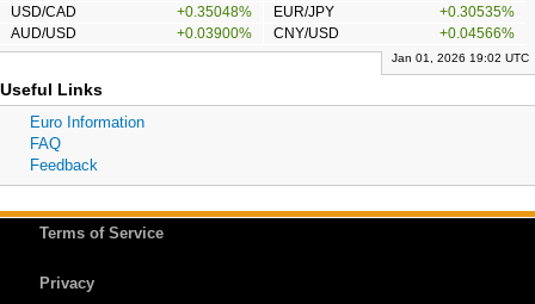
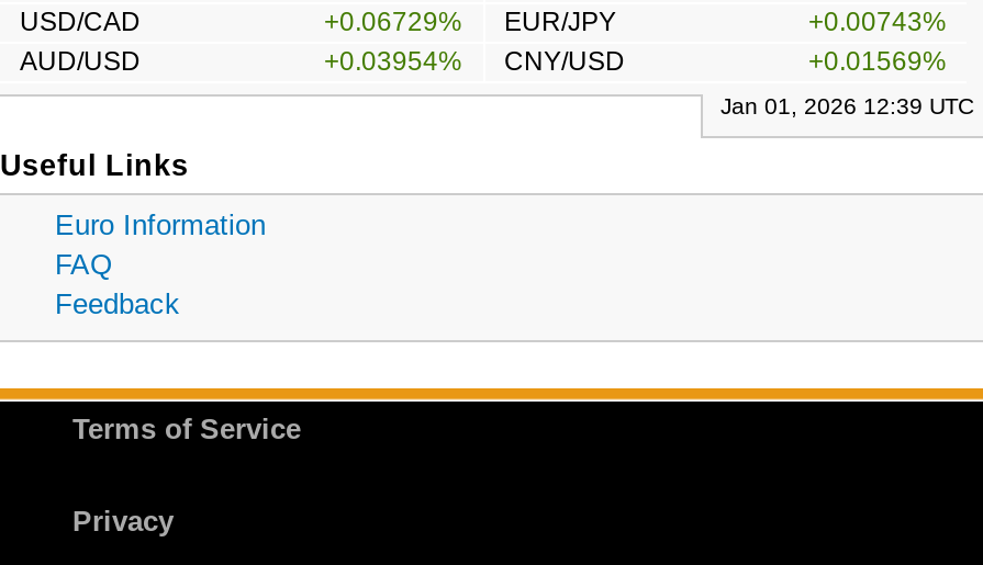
[176,4,335,20] +0.35048% EUR/JPY -> [324,7,616,37] +0.06729% EUR/JPY
[439,4,515,20] +0.30535% -> [808,7,947,37] +0.00743%
[176,25,340,42] +0.03900% CNY/USD -> [324,46,625,77] +0.03954% CNY/USD
[439,25,515,42] +0.04566% -> [808,46,947,77] +0.01569%
[392,51,529,64] Jan 01, 2026 19:02 UTC -> [721,94,973,118] Jan 01, 2026 12:39 UTC

